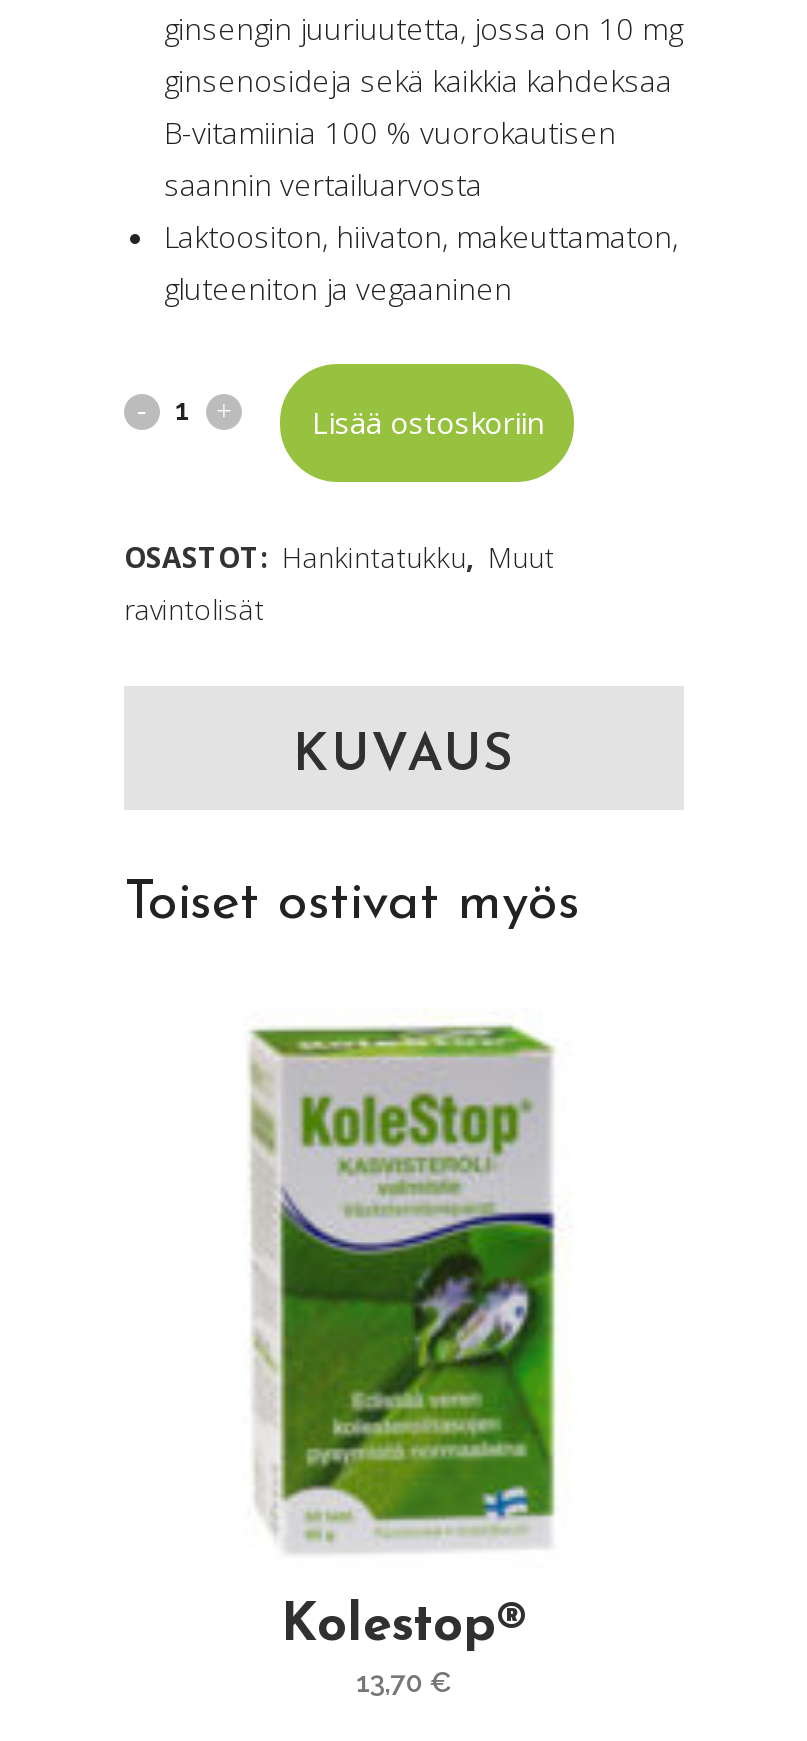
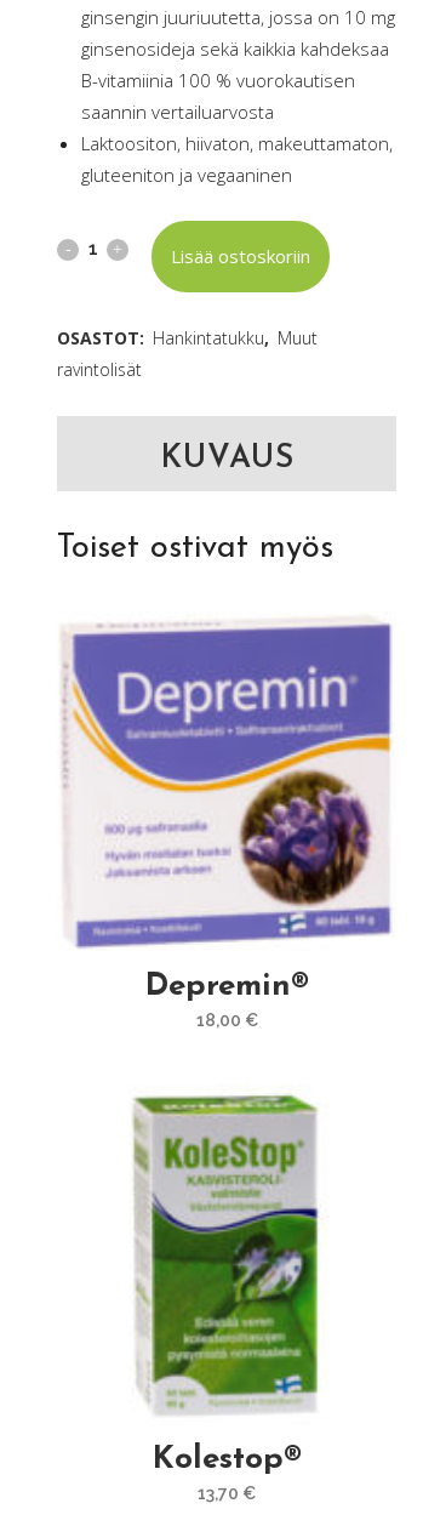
none -> [61,622,393,1029] [image] | Depremin® | 18,00 €

